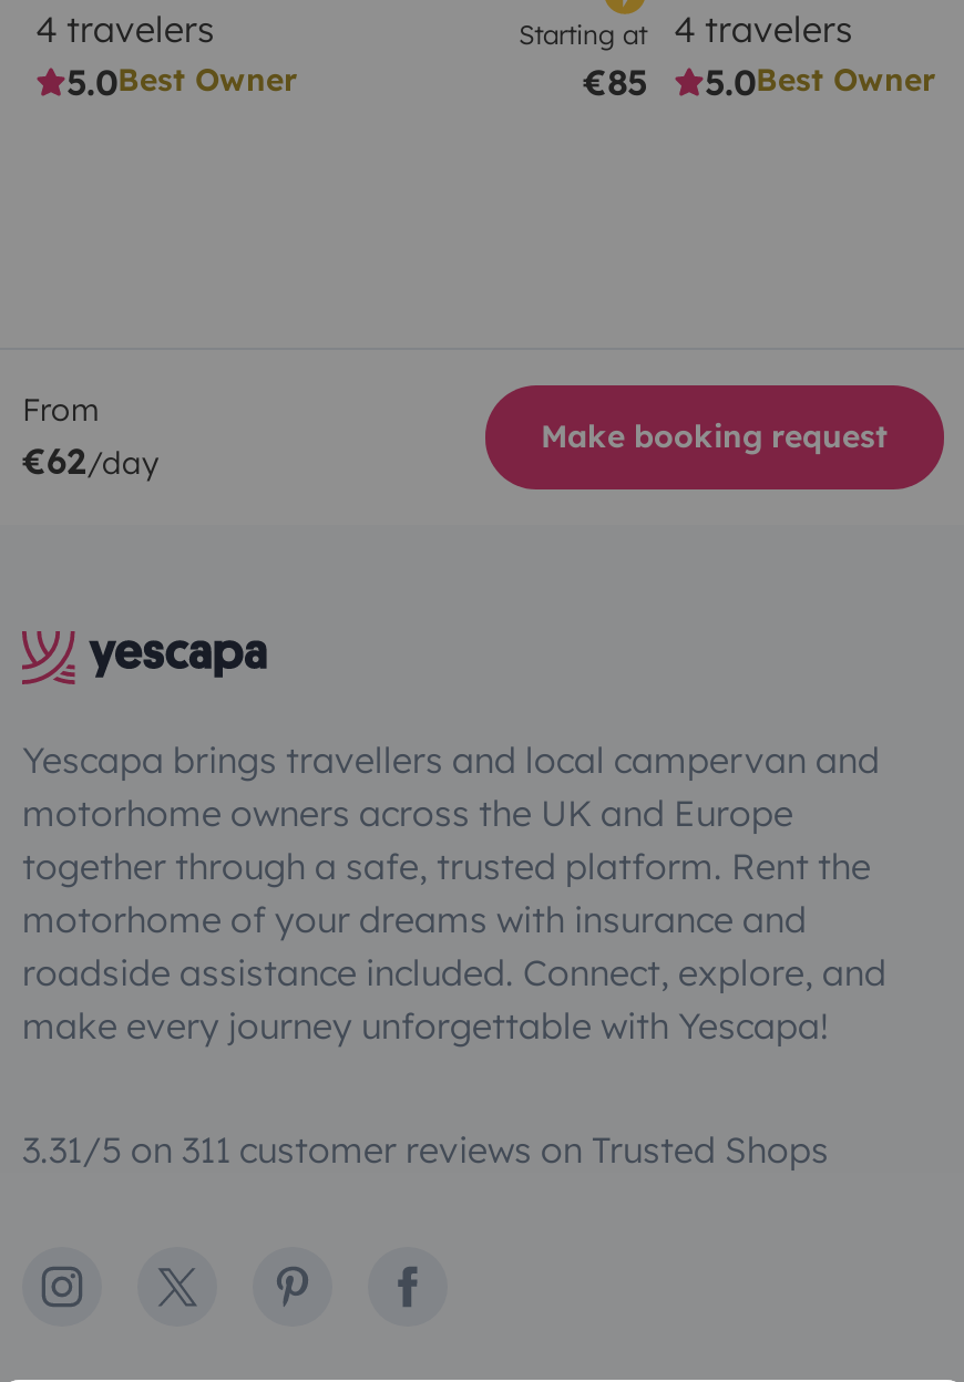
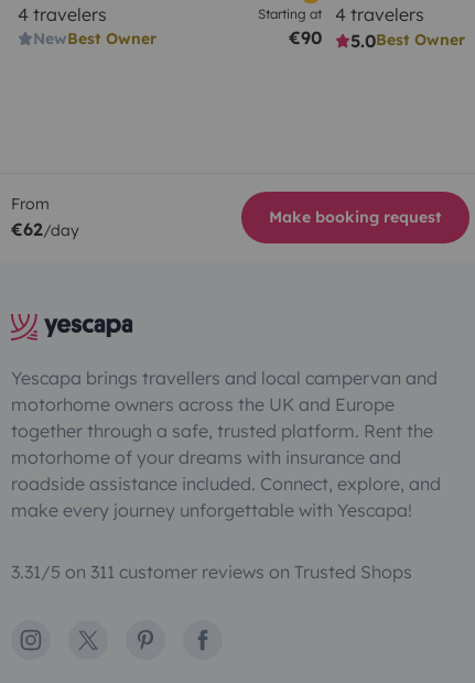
[66,59,297,104] 5.0Best Owner -> [33,28,156,48] NewBest Owner
[583,59,935,104] €85 5.0Best Owner -> [289,26,465,52] €90 5.0Best Owner

